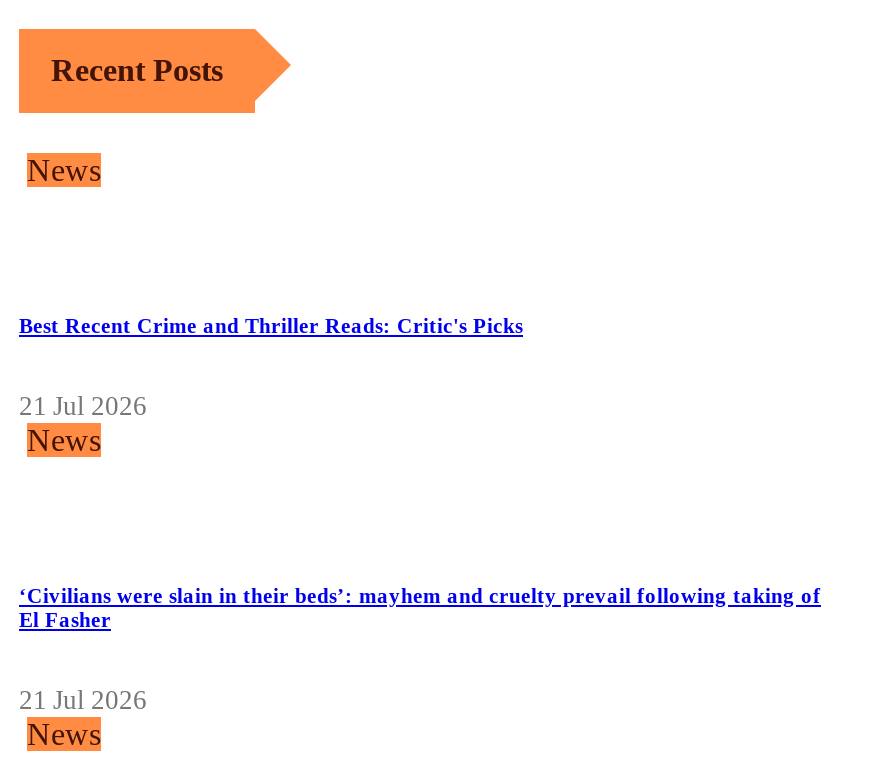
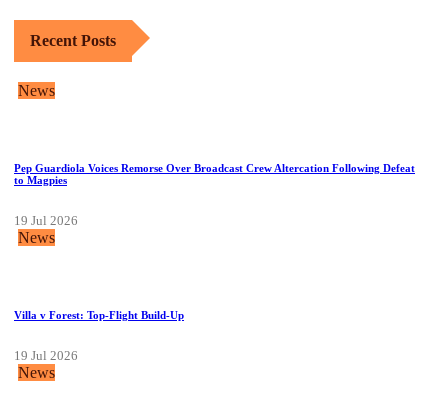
[19,313,523,337] Best Recent Crime and Thriller Reads: Critic's Picks -> [14,162,415,186] Pep Guardiola Voices Remorse Over Broadcast Crew Altercation Following Defeat | to Magpies
[19,391,147,421] 21 Jul 2026 -> [14,213,78,228] 19 Jul 2026
[19,583,821,631] ‘Civilians were slain in their beds’: mayhem and cruelty prevail following taking of | El Fasher -> [14,309,184,321] Villa v Forest: Top-Flight Build-Up
[19,685,147,715] 21 Jul 2026 -> [14,348,78,363] 19 Jul 2026

